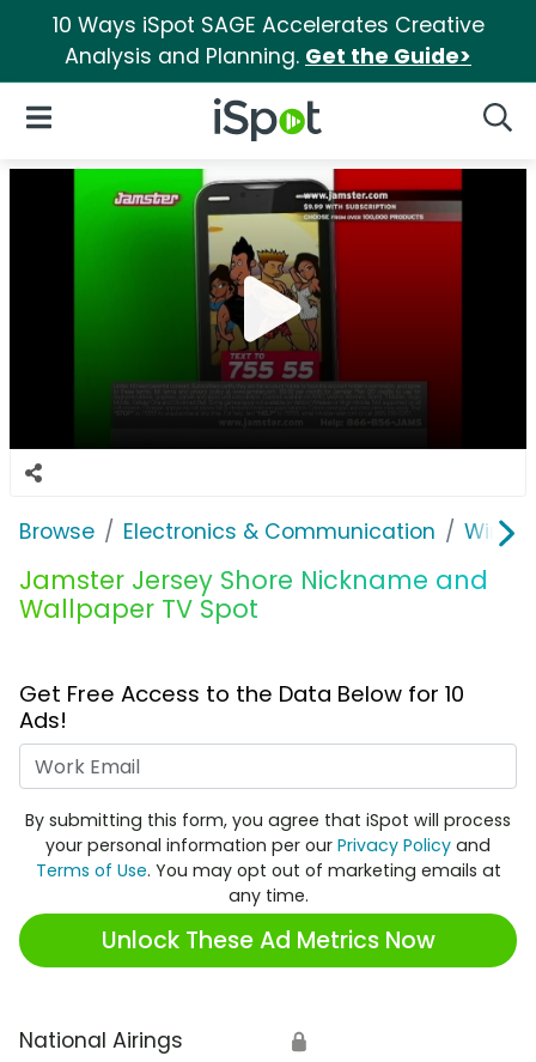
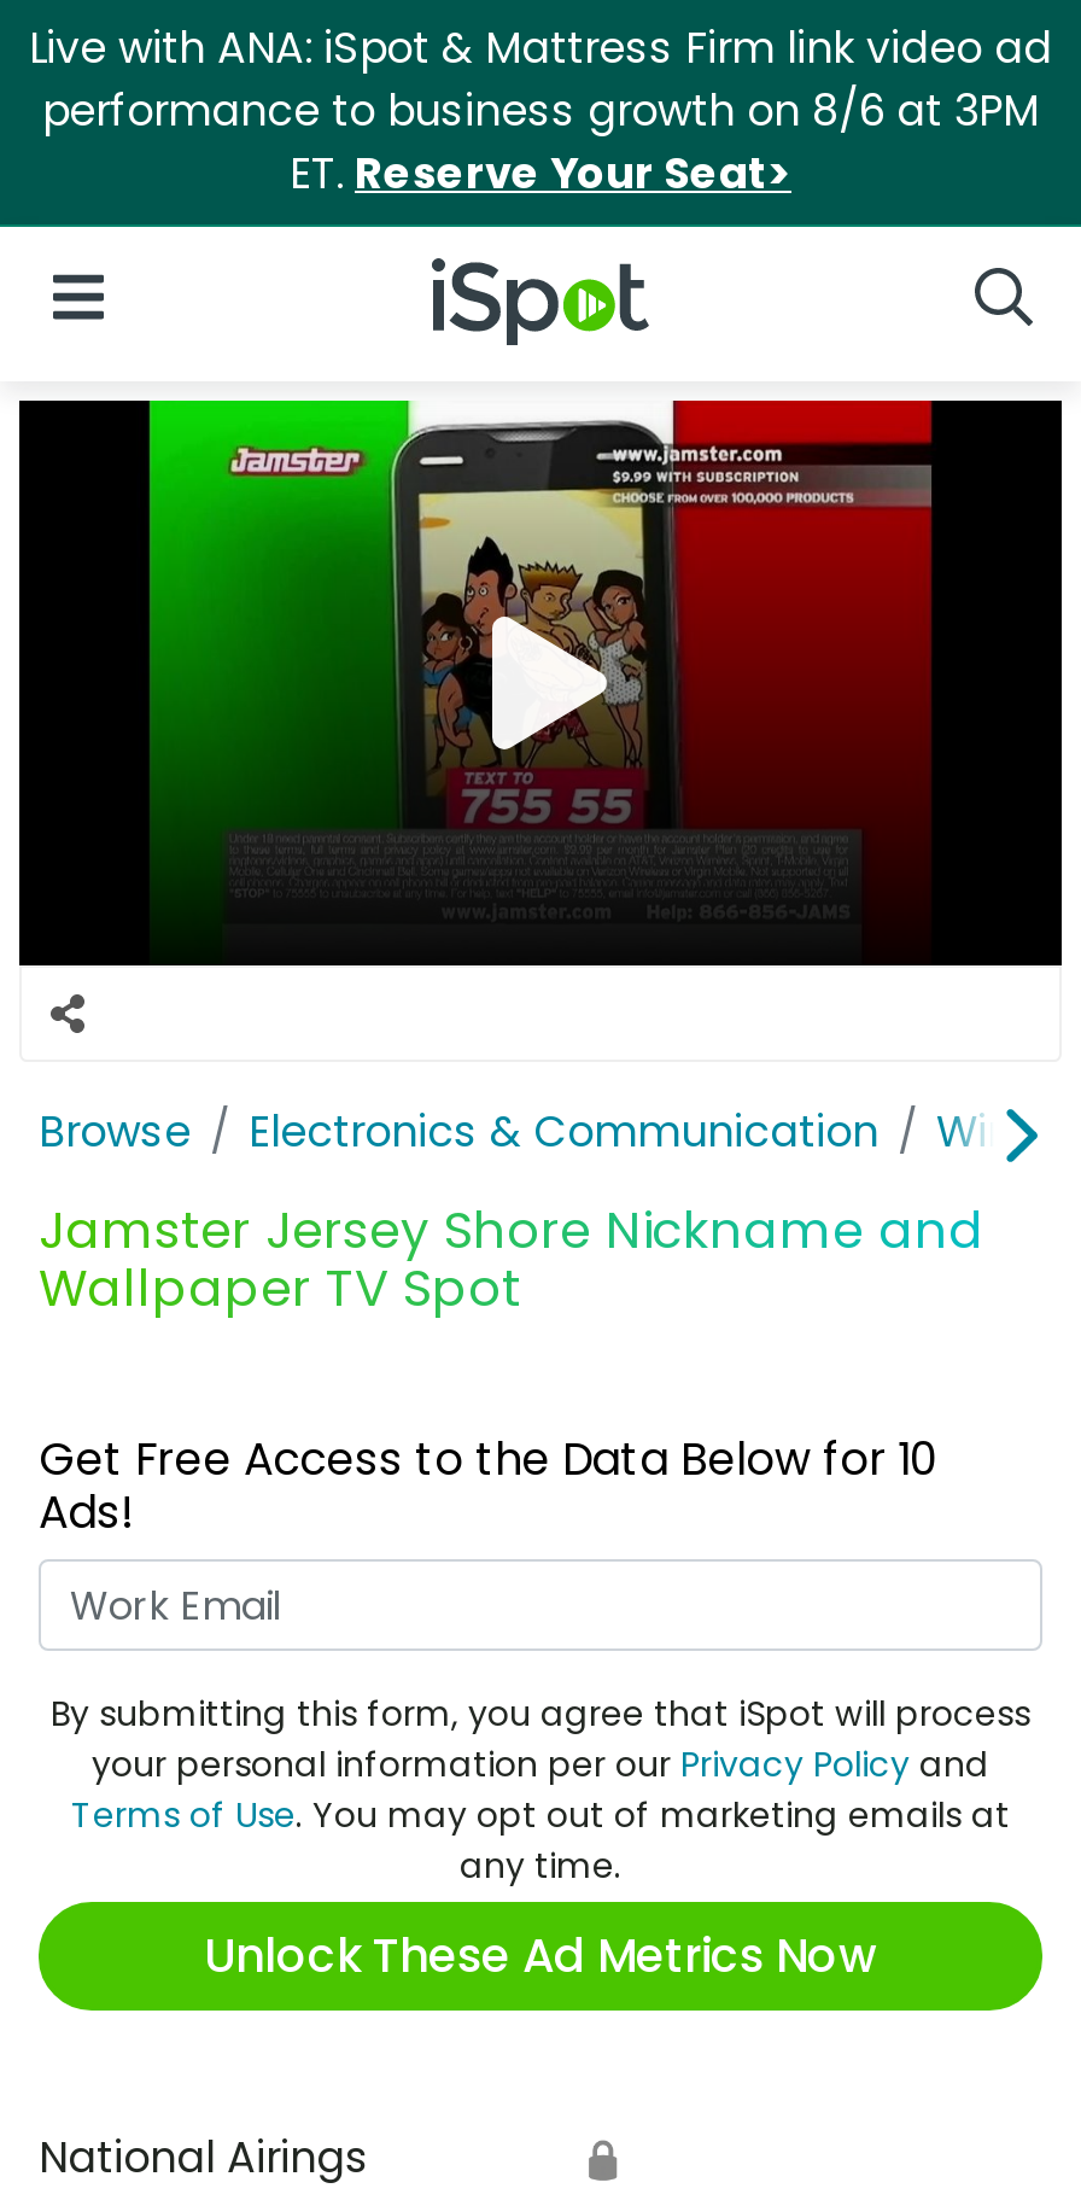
[52,11,484,71] 10 Ways iSpot SAGE Accelerates Creative | Analysis and Planning. Get the Guide> -> [29,19,1052,203] Live with ANA: iSpot & Mattress Firm link video ad | performance to business growth on 8/6 at 3PM | ET. Reserve Your Seat>

